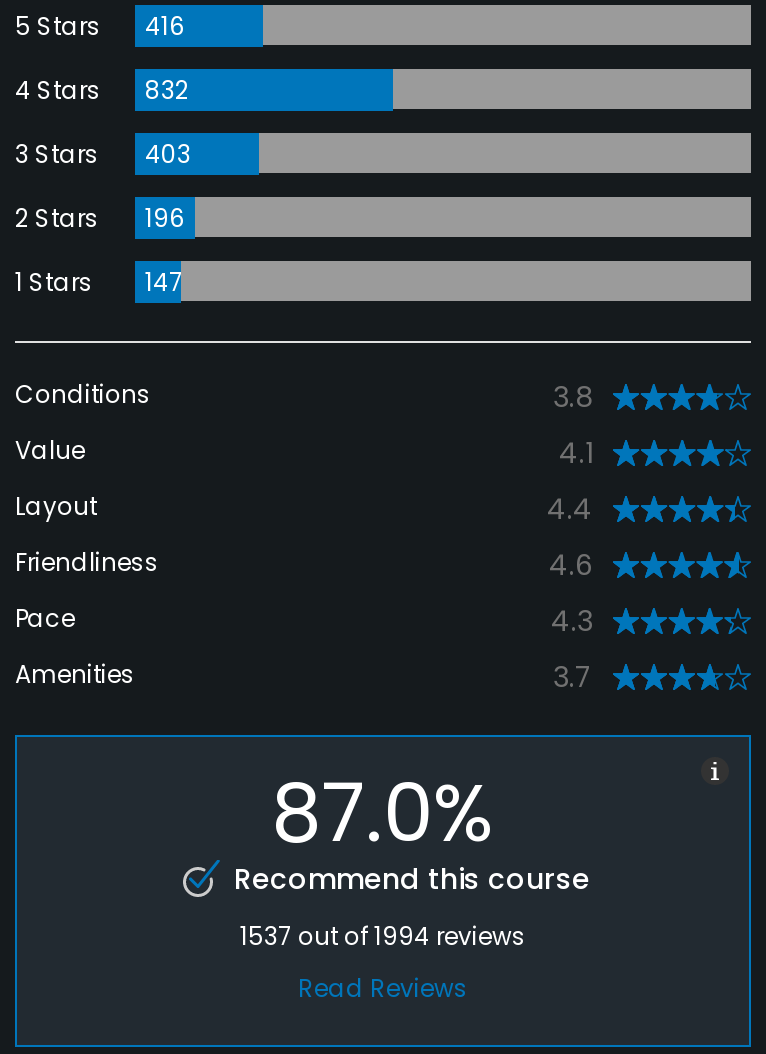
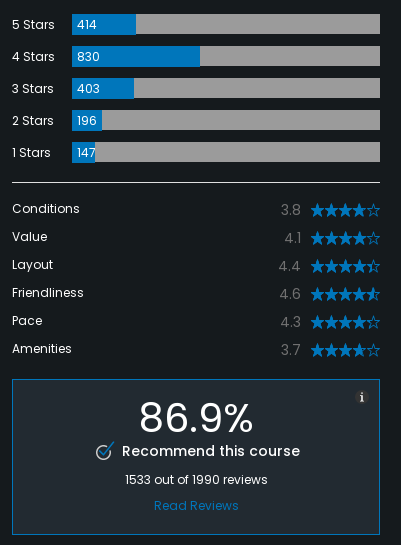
[15,9,185,44] 5 Stars 416 -> [12,16,97,33] 5 Stars 414
[15,73,189,108] 4 Stars 832 -> [12,48,100,65] 4 Stars 830
[271,757,495,869] 87.0% -> [138,390,253,446] 86.9%
[240,919,526,953] 1537 out of 1994 reviews -> [124,471,267,488] 1533 out of 1990 reviews

